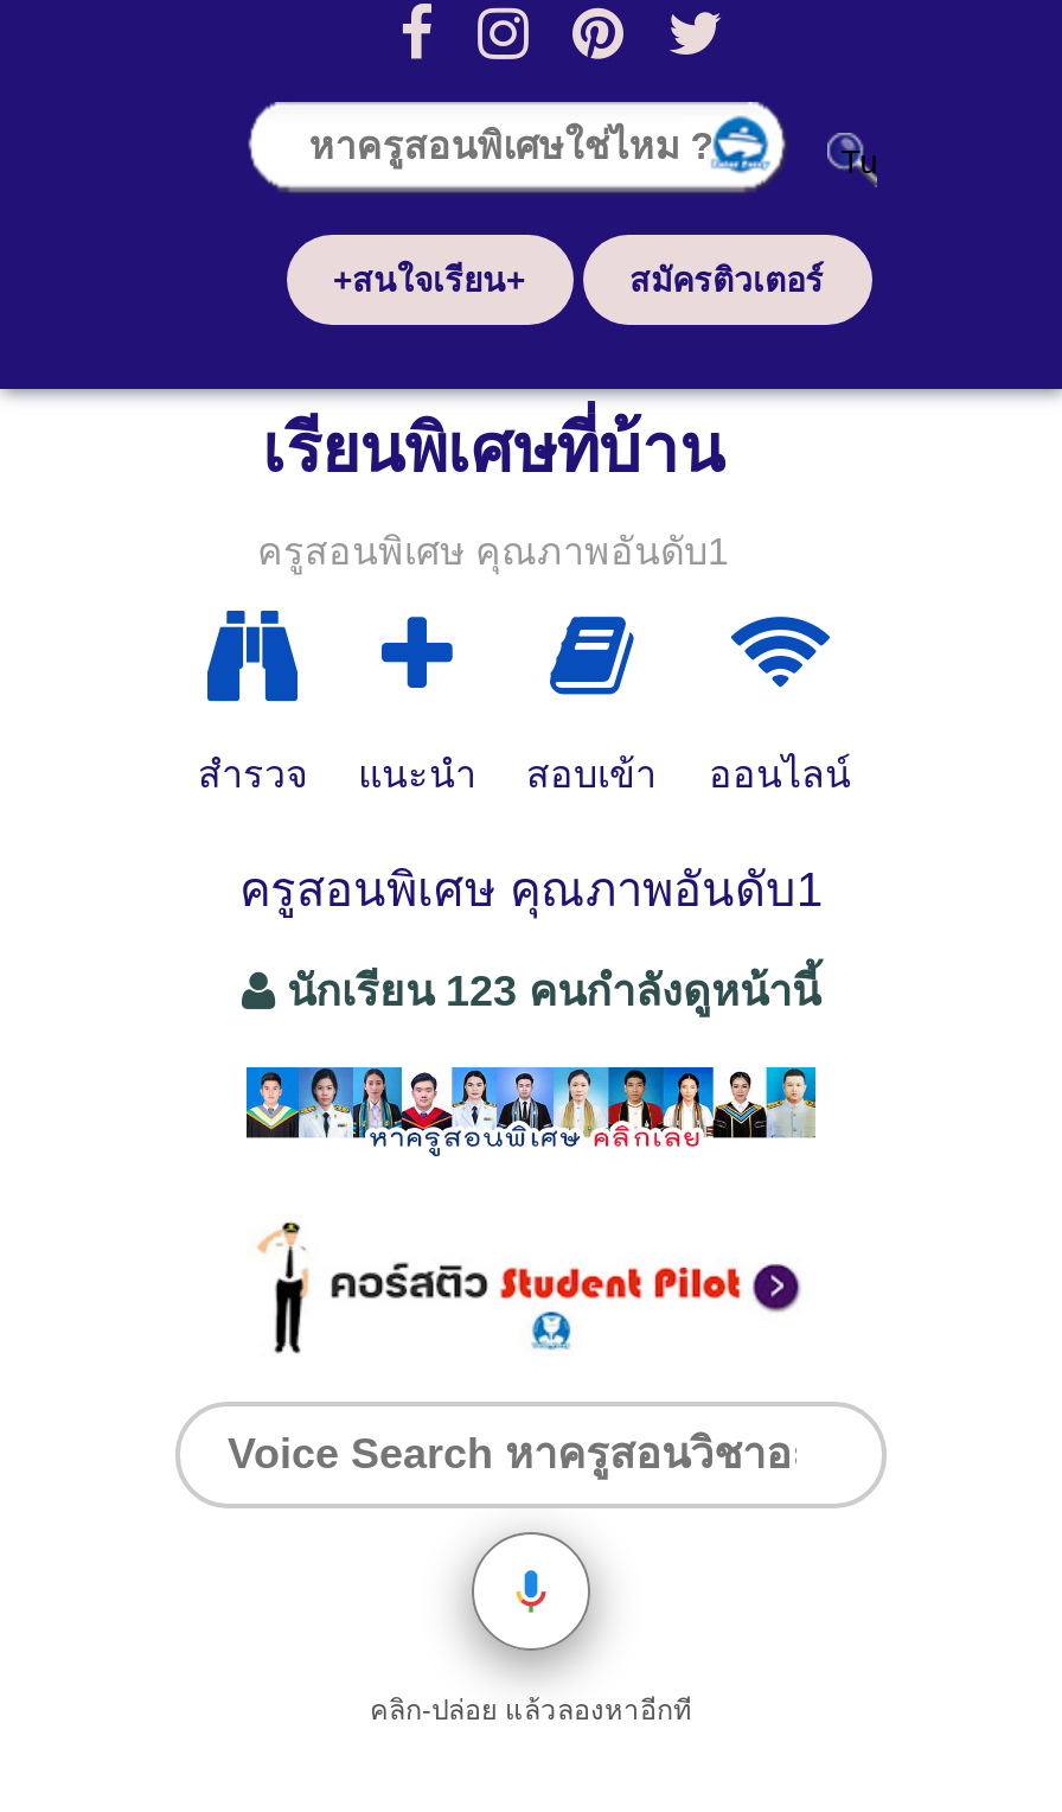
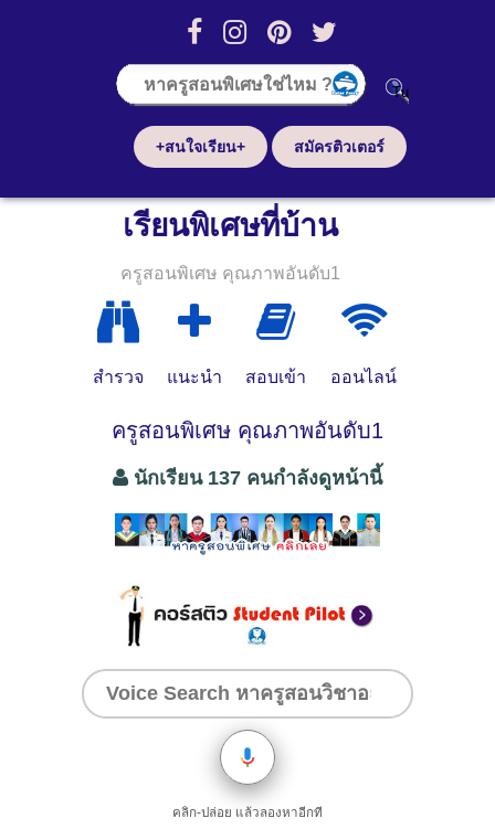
[275,968,820,1015] นักเรียน 123 คนกำลังดูหน้านี้ -> [128,467,382,489] นักเรียน 137 คนกำลังดูหน้านี้

